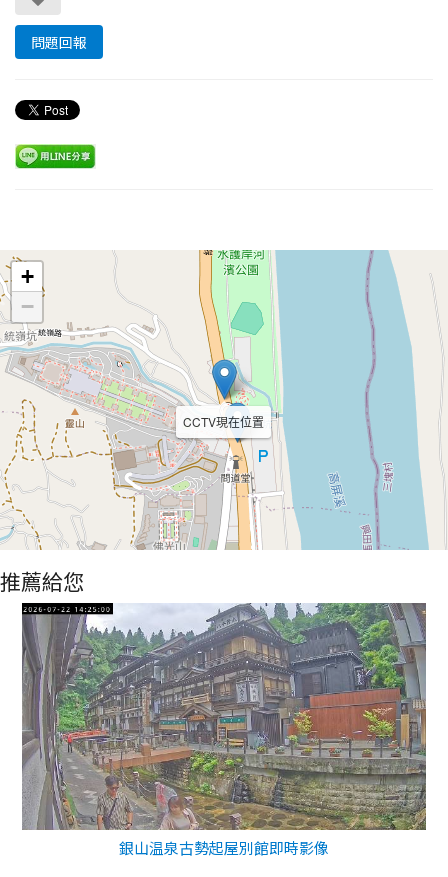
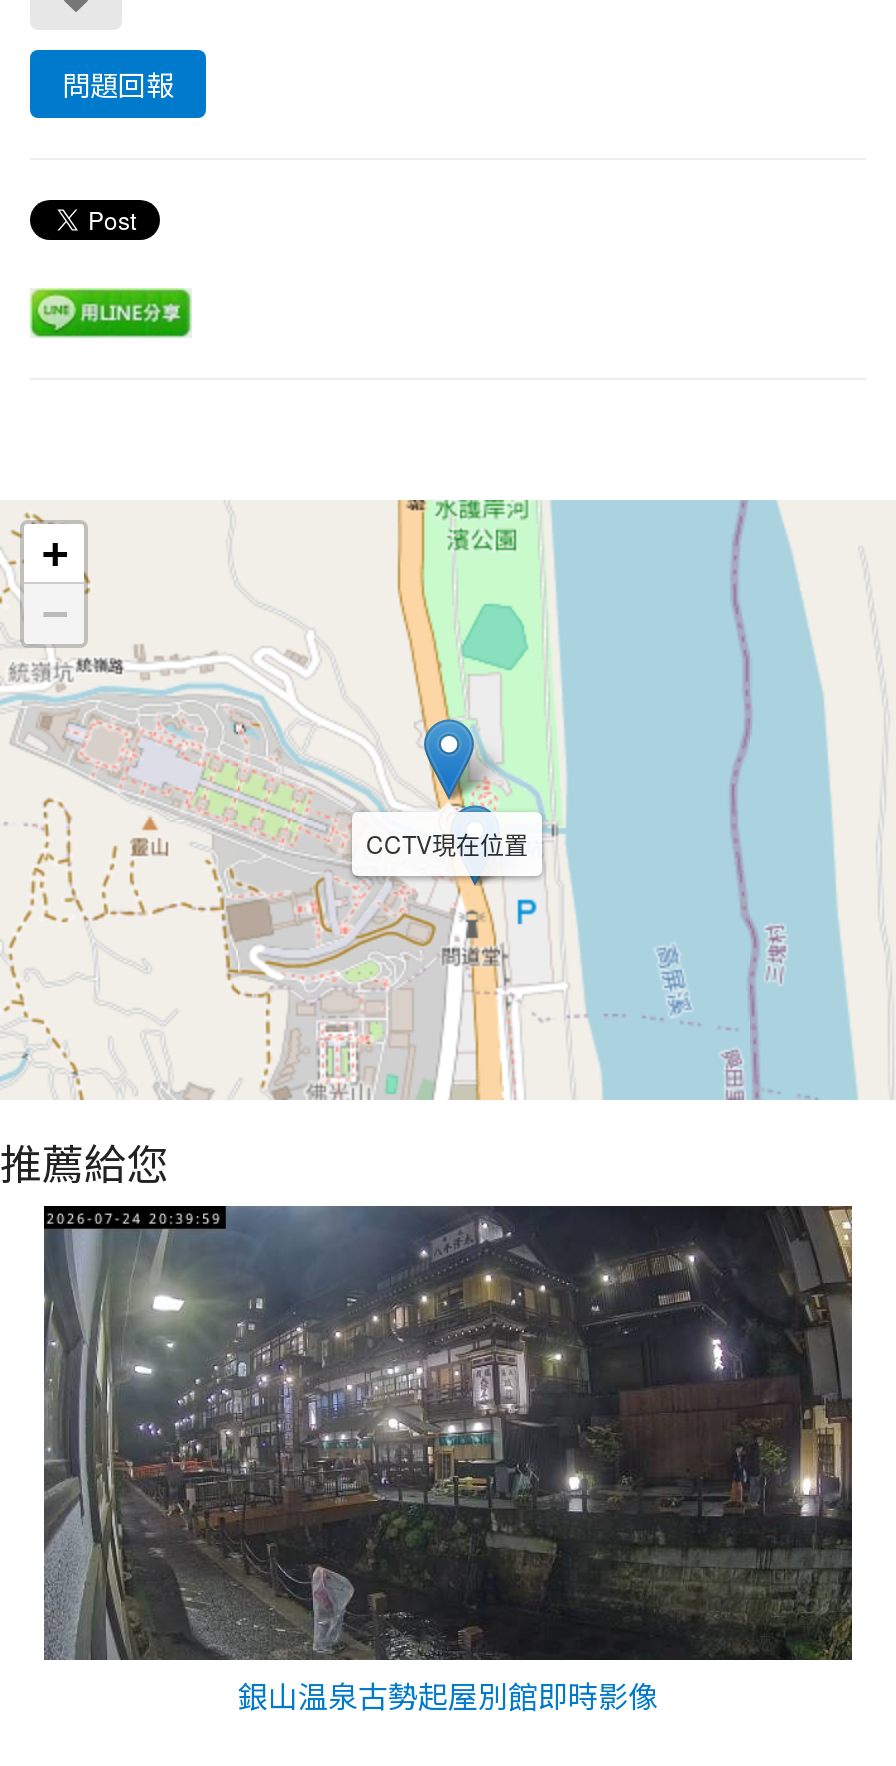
[22,602,427,831] [image] -> [46,1204,854,1662] [image]

